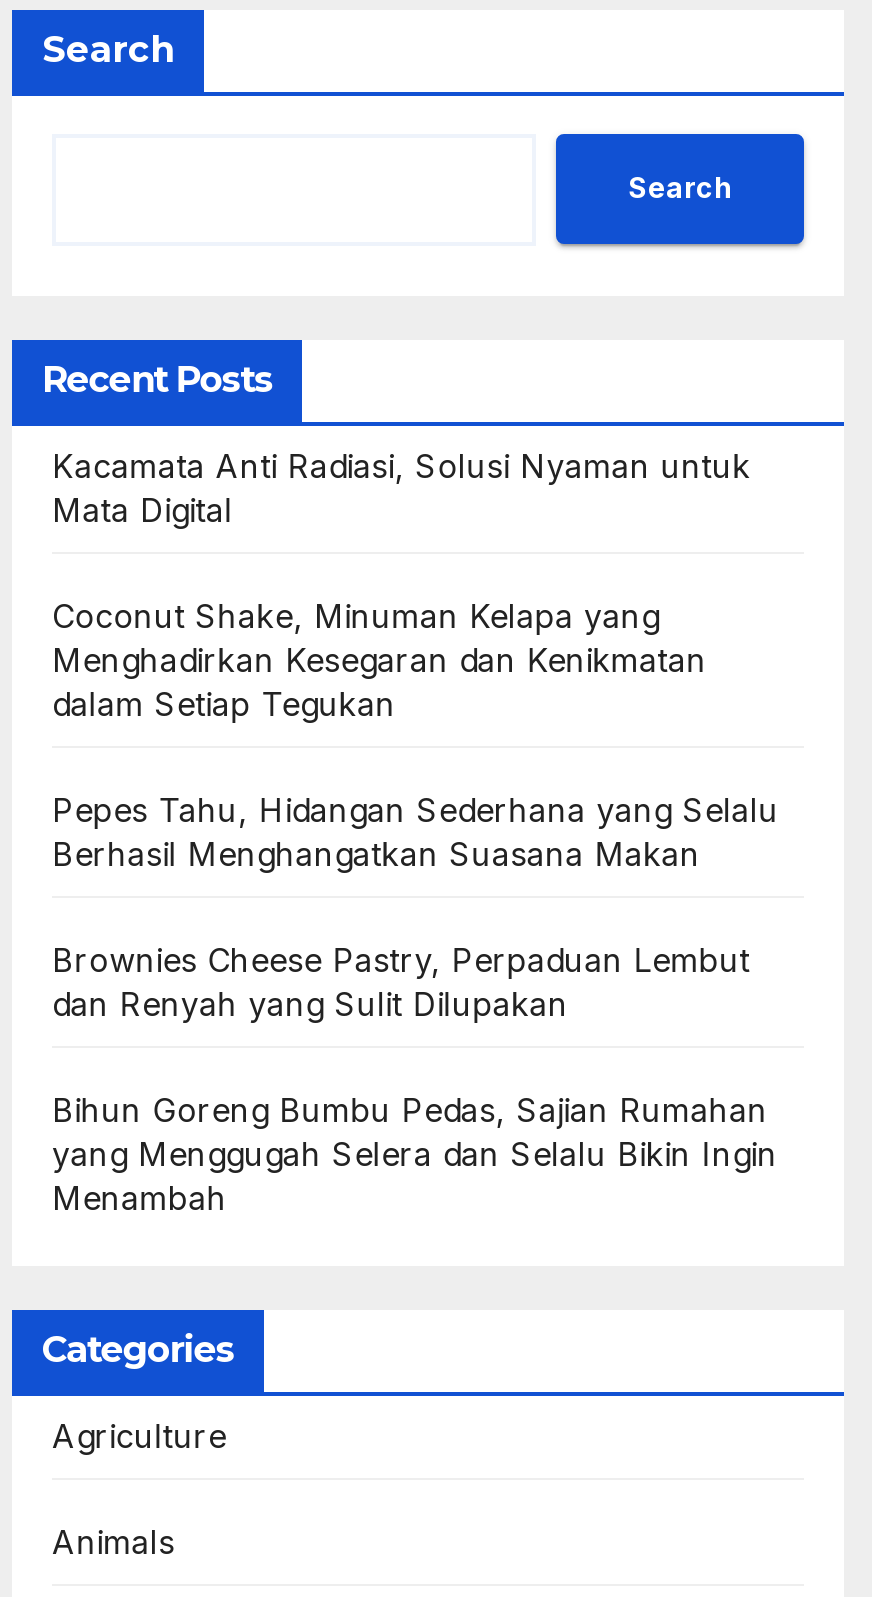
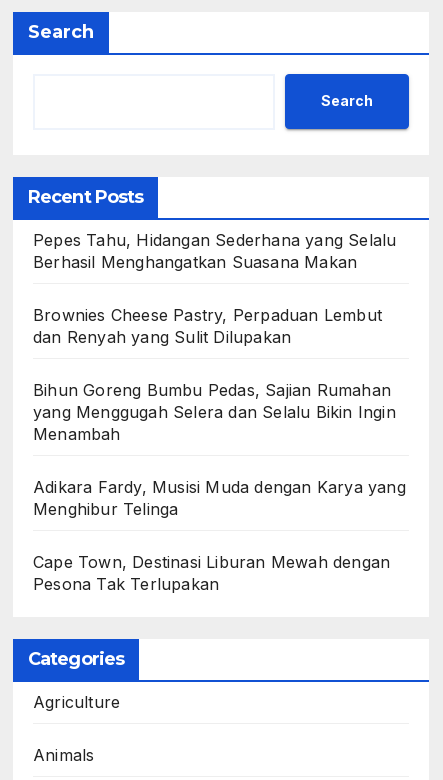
[52,445,751,723] Kacamata Anti Radiasi, Solusi Nyaman untuk | Mata Digital | Coconut Shake, Minuman Kelapa yang | Menghadirkan Kesegaran dan Kenikmatan | dalam Setiap Tegukan -> none
moved [52,789,779,1217] -> [33,230,396,444]: Pepes Tahu, Hidangan Sederhana yang Selalu | Berhasil Menghangatkan Suasana Makan | Brownies Cheese Pastry, Perpaduan Lembut | dan Renyah yang Sulit Dilupakan | Bihun Goreng Bumbu Pedas, Sajian Rumahan | yang Menggugah Selera dan Selalu Bikin Ingin | Menambah
none -> [33,477,406,594] Adikara Fardy, Musisi Muda dengan Karya yang | Menghibur Telinga | Cape Town, Destinasi Liburan Mewah dengan | Pesona Tak Terlupakan

